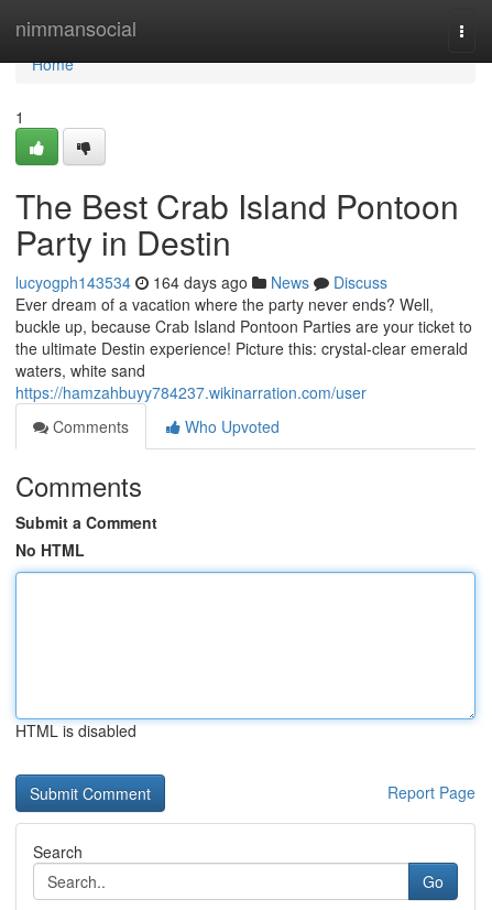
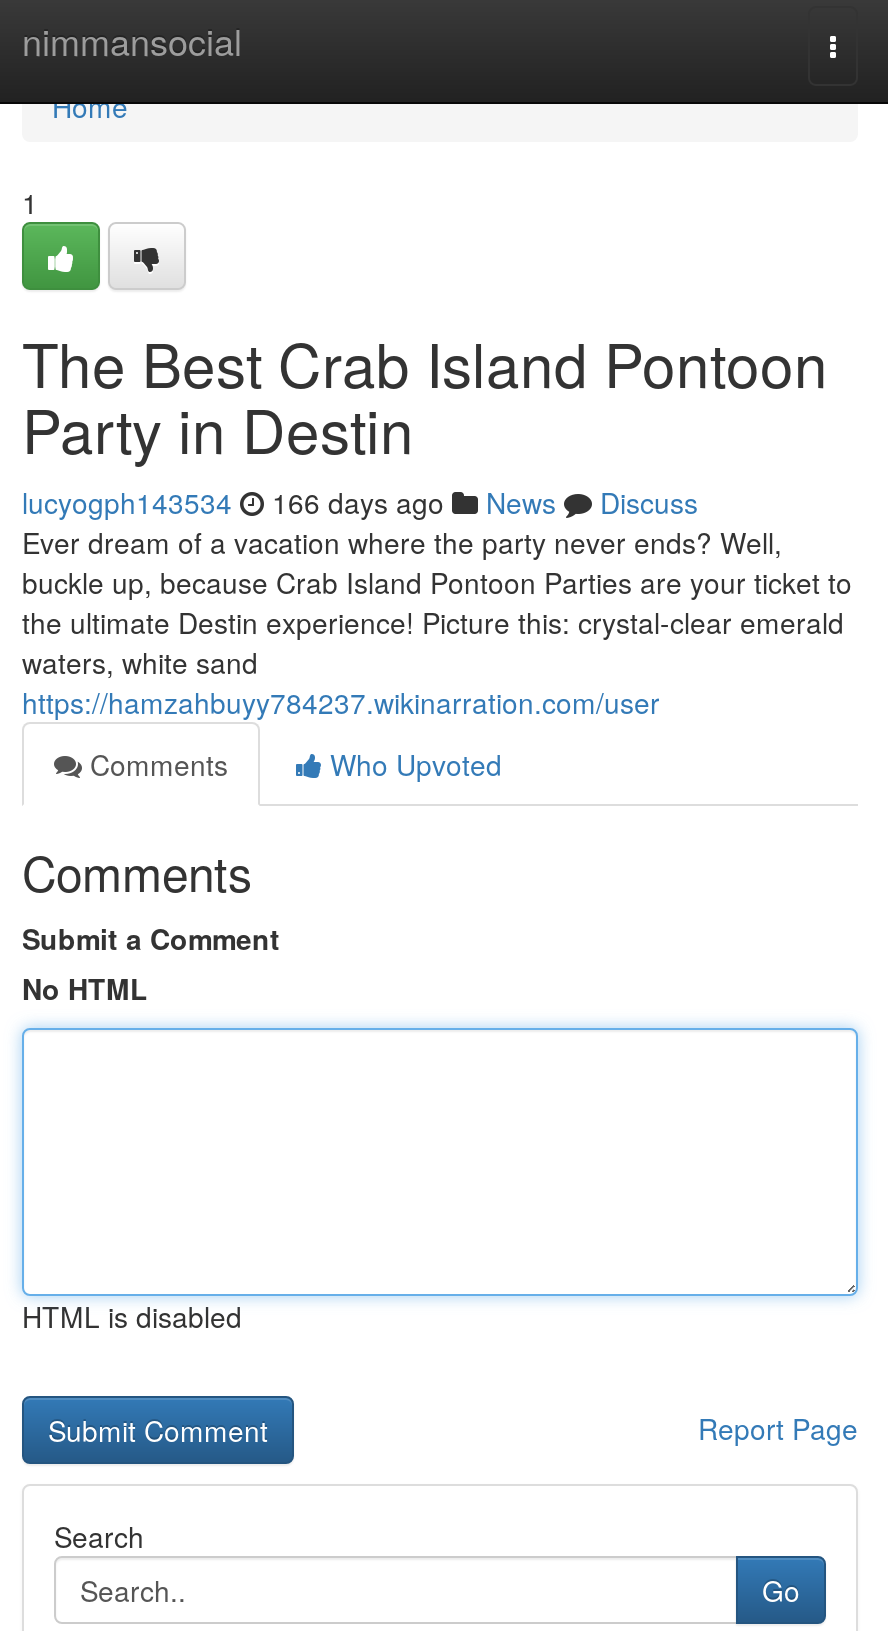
[15,271,387,293] lucyogph143534 164 days ago News Discuss -> [22,482,698,522] lucyogph143534 166 days ago News Discuss

